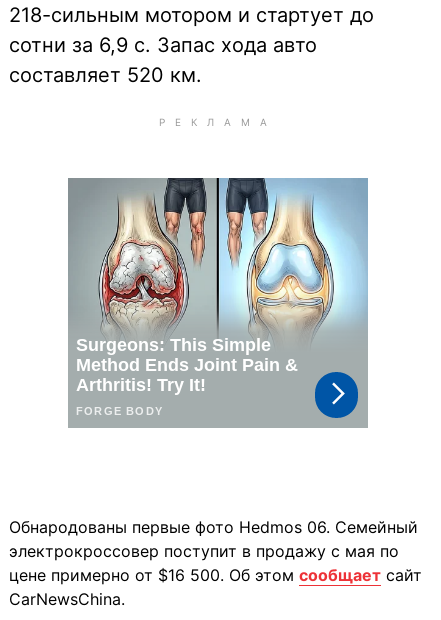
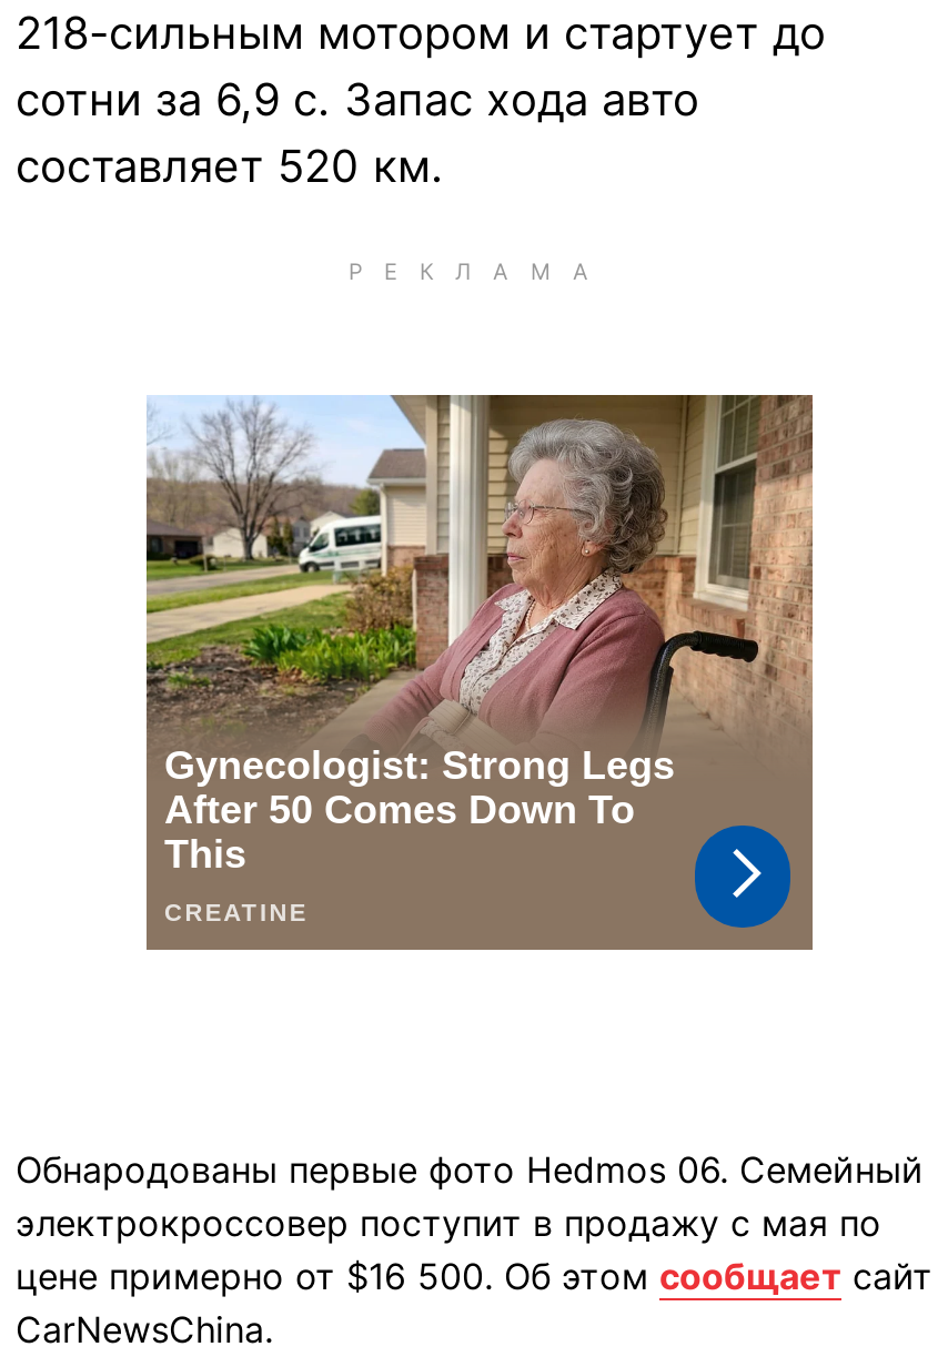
[67,177,369,428] [image] -> [144,393,815,950] [image]

